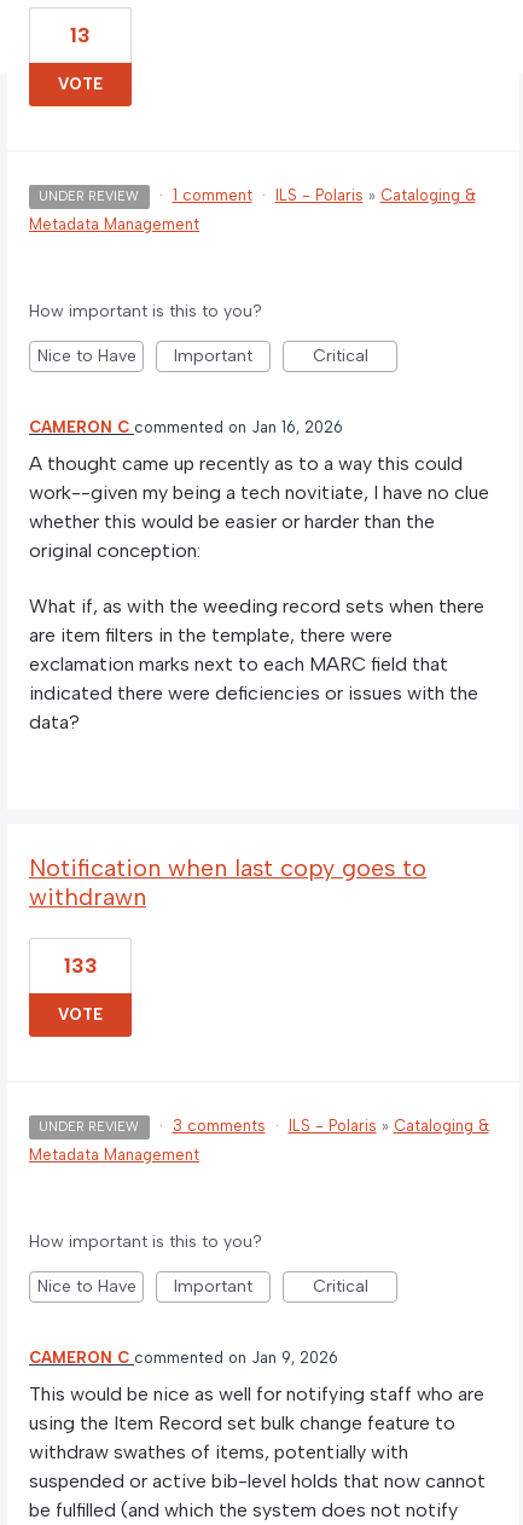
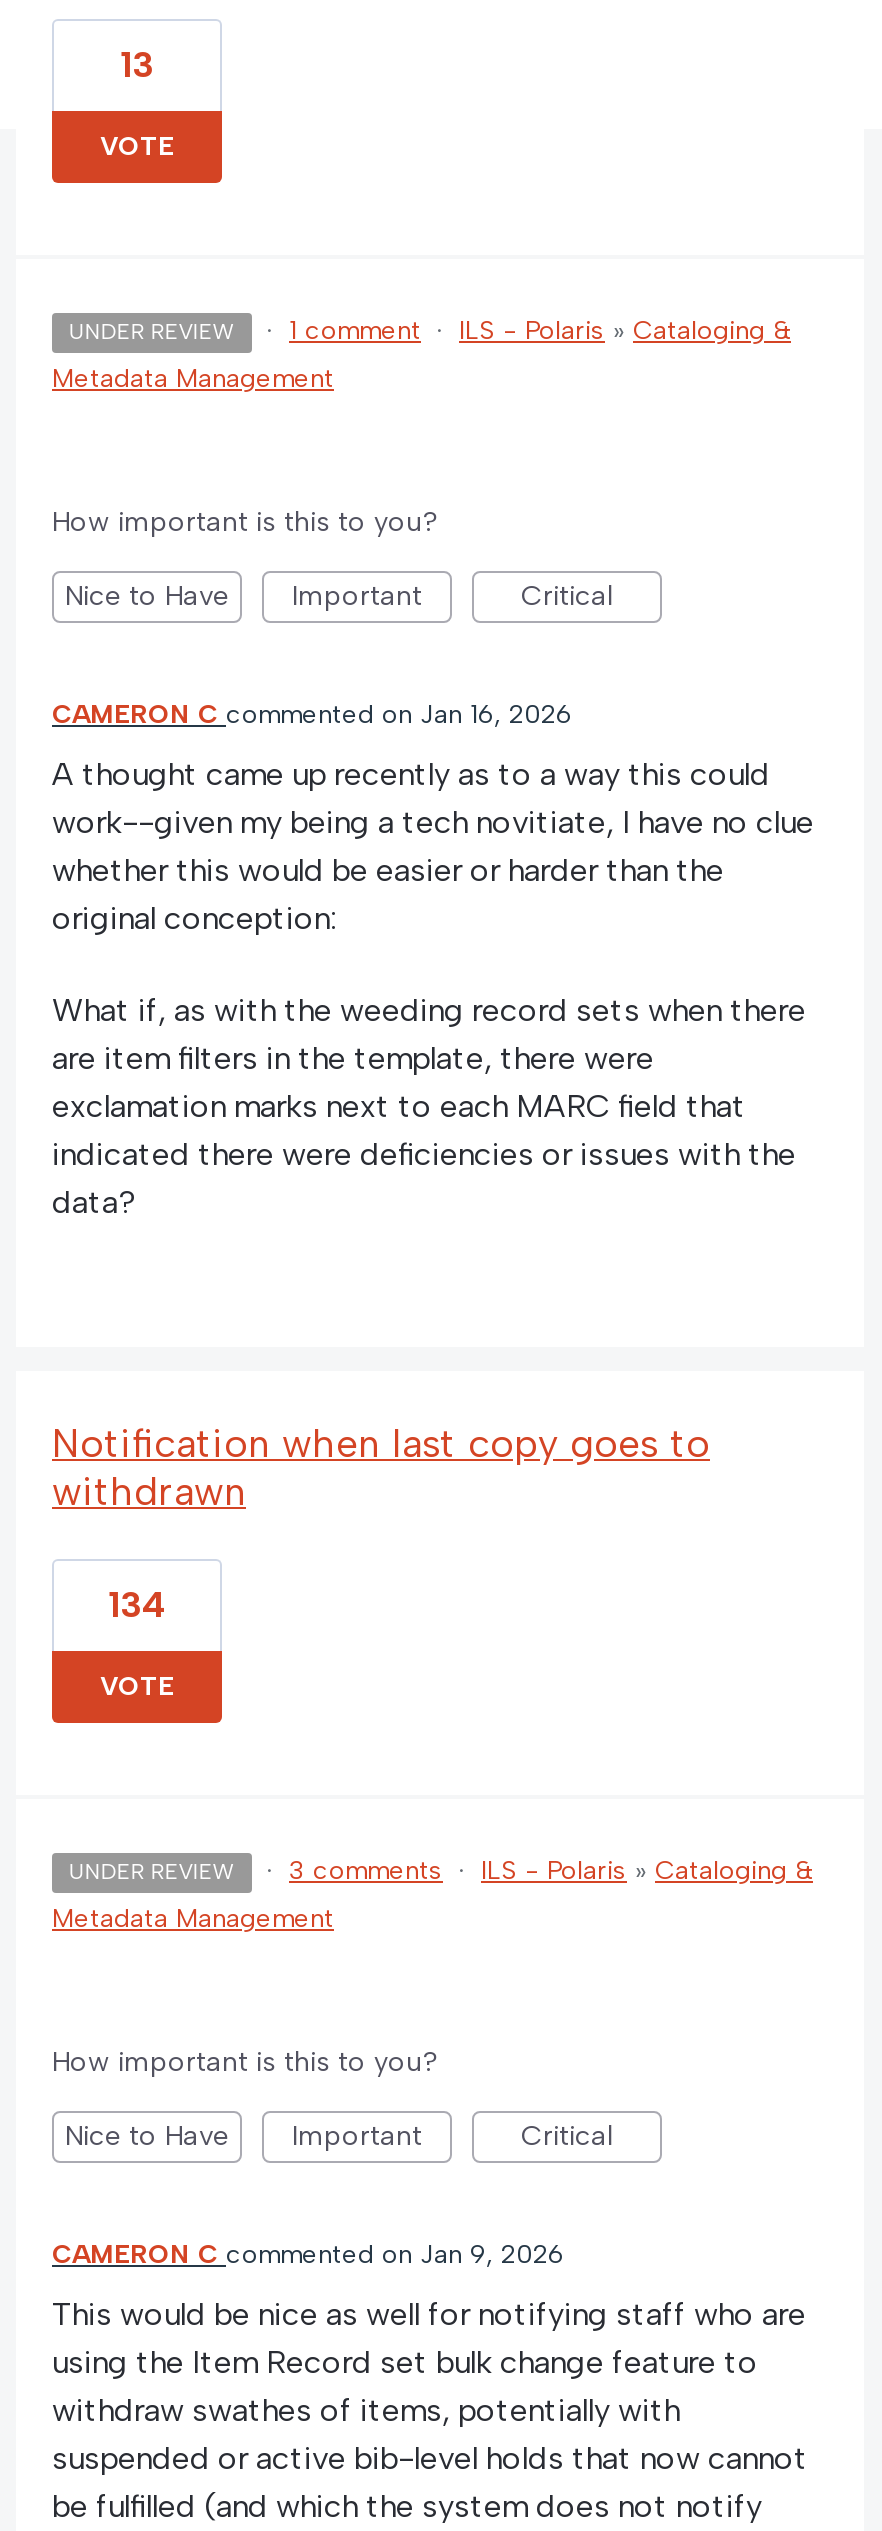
[63,952,97,979] 133 -> [108,1583,166,1627] 134

